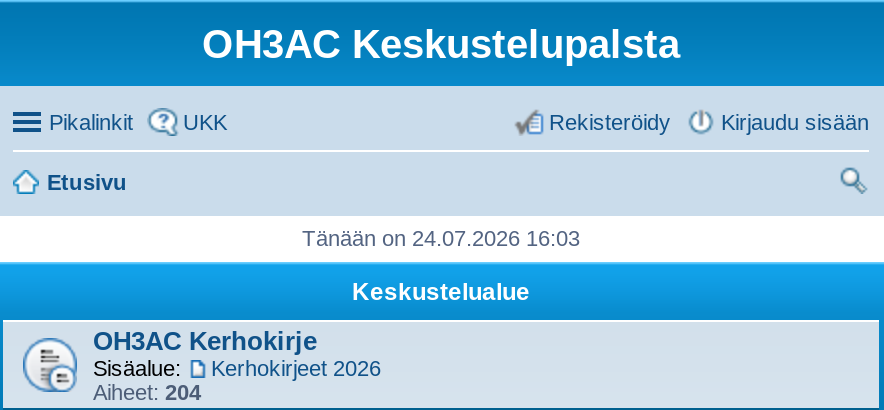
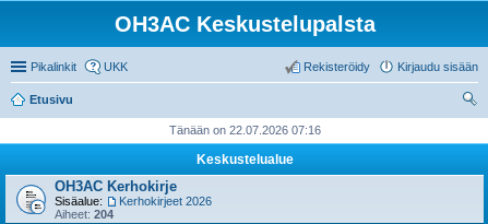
[302,226,580,250] Tänään on 24.07.2026 16:03 -> [169,123,320,137] Tänään on 22.07.2026 07:16

